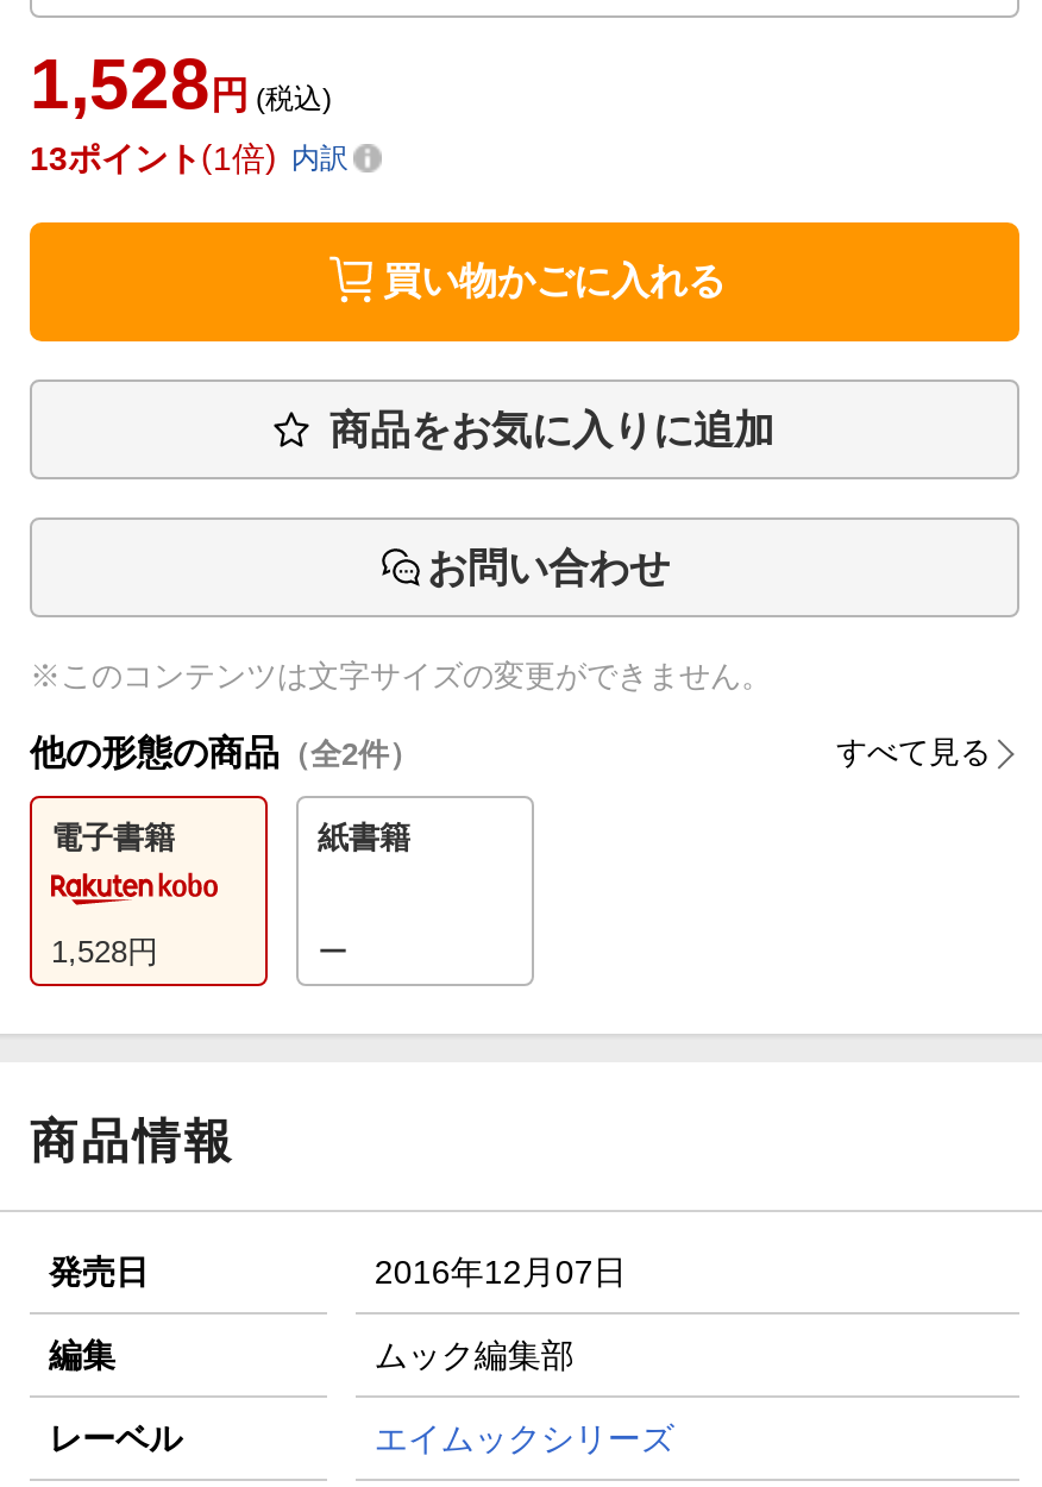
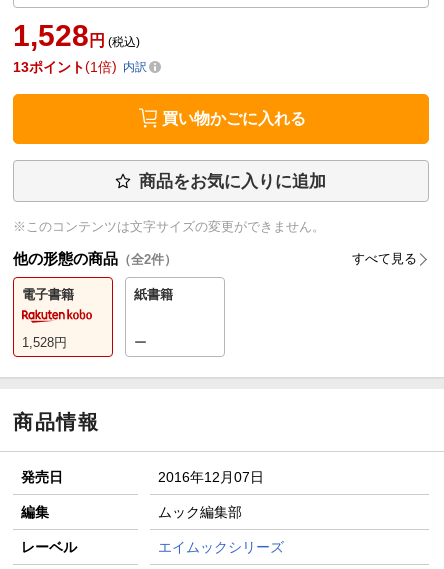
[427,546,670,591] お問い合わせ -> none

